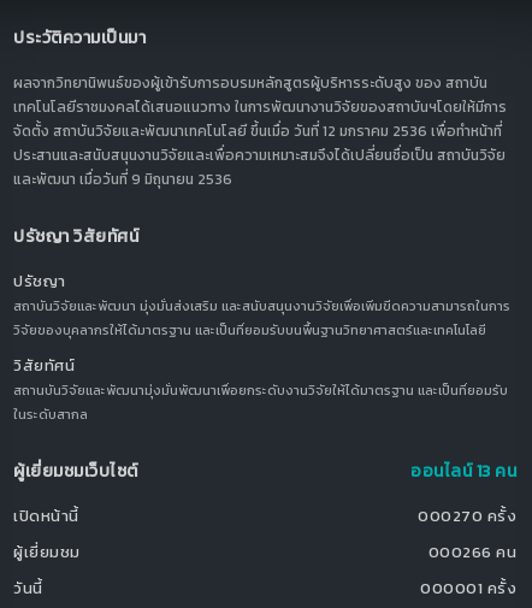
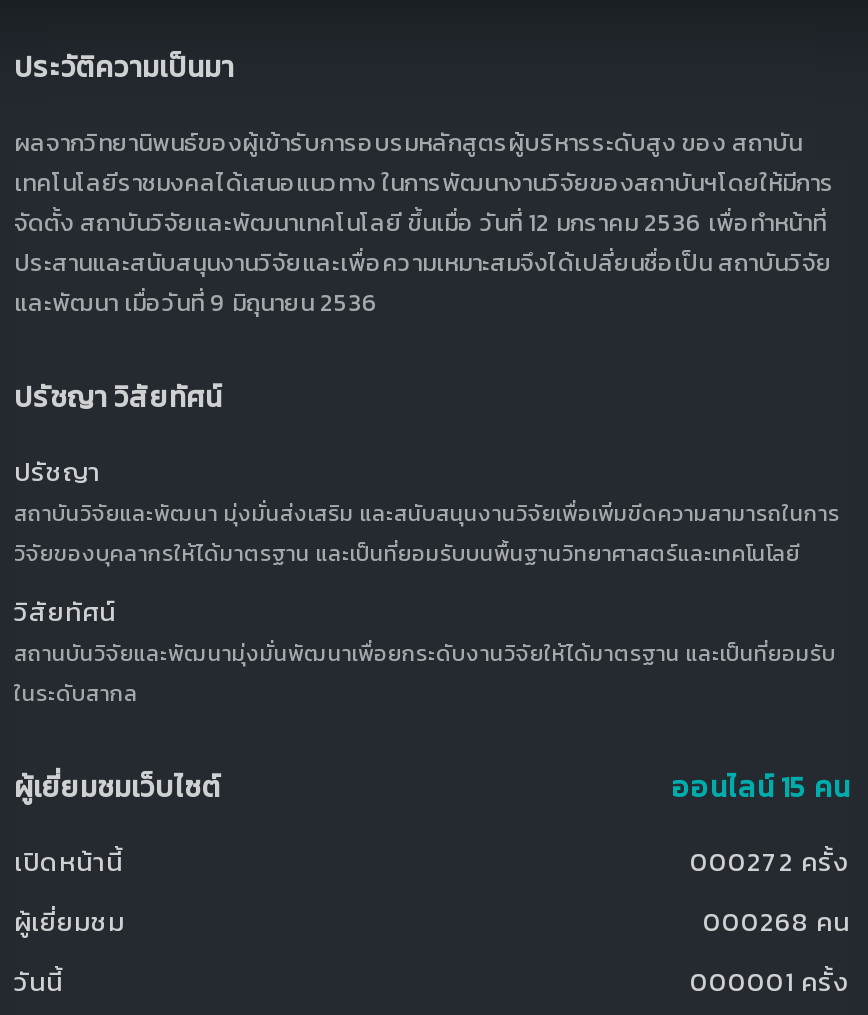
[410,459,516,484] ออนไลน์ 13 คน -> [672,767,850,809] ออนไลน์ 15 คน
[418,504,516,527] 000270 ครั้ง -> [690,843,850,881] 000272 ครั้ง
[428,541,516,563] 000266 คน -> [703,903,850,941] 000268 คน

